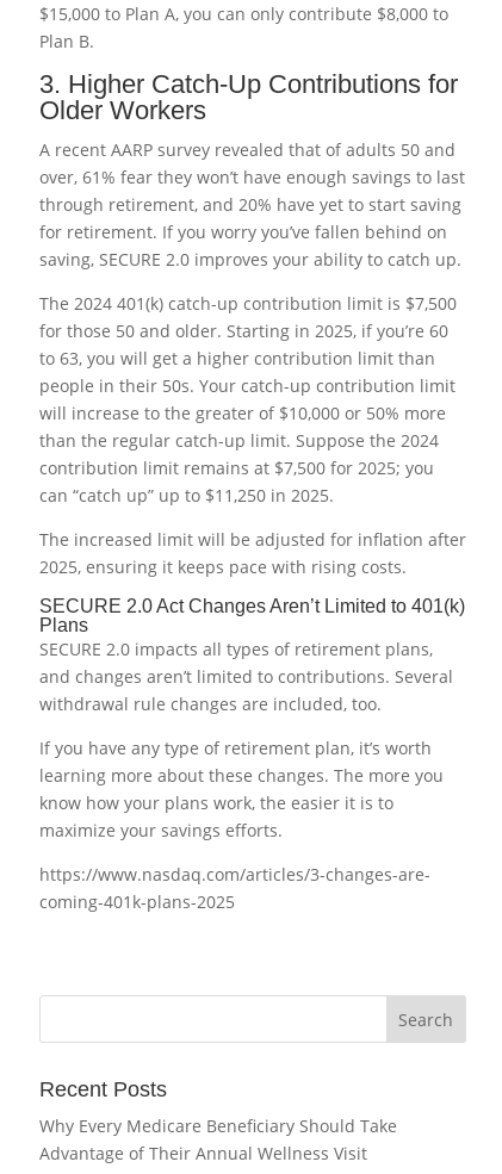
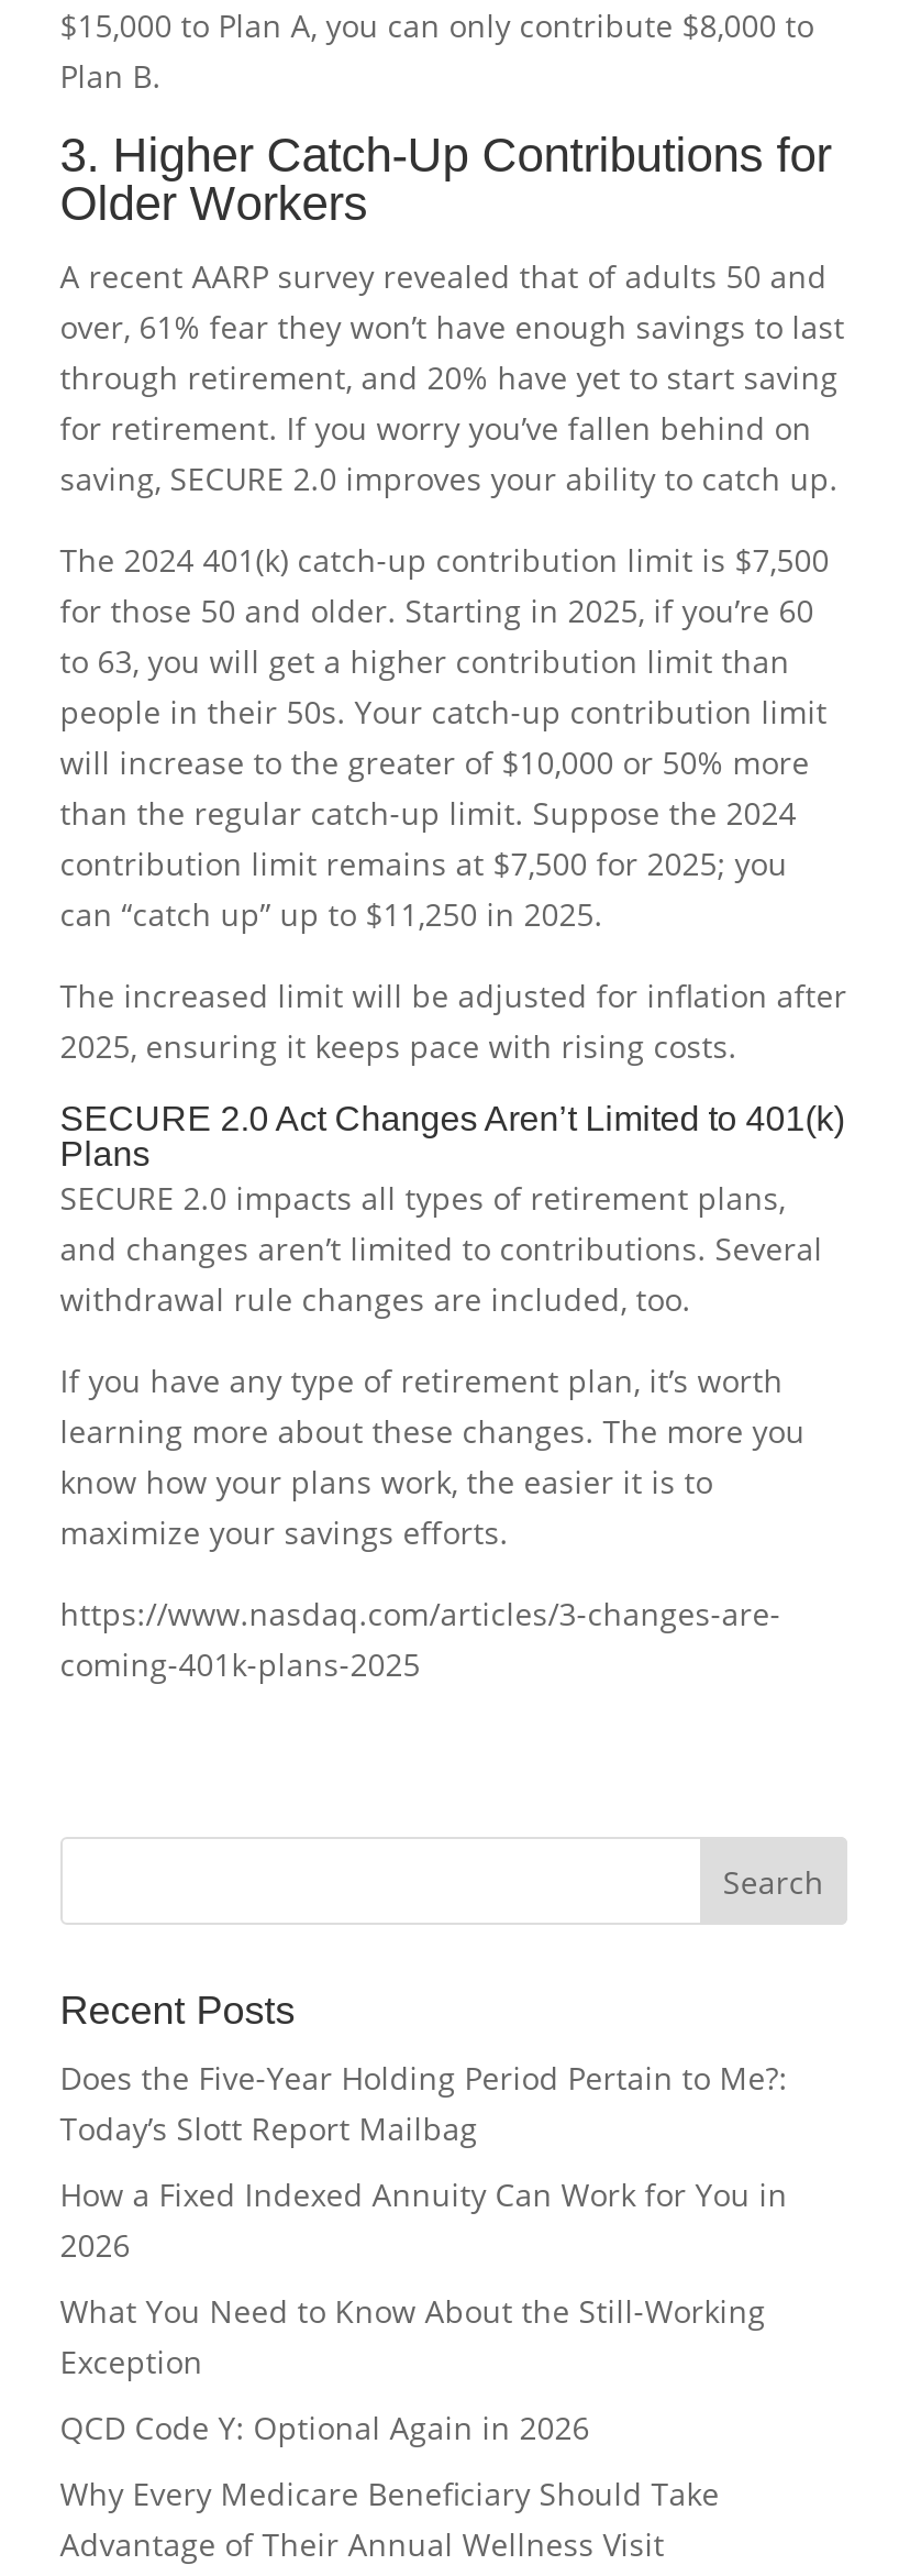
none -> [60,2057,788,2448] Does the Five-Year Holding Period Pertain to Me?: | Today’s Slott Report Mailbag | How a Fixed Indexed Annuity Can Work for You in | 2026 | What You Need to Know About the Still-Working | Exception | QCD Code Y: Optional Again in 2026

